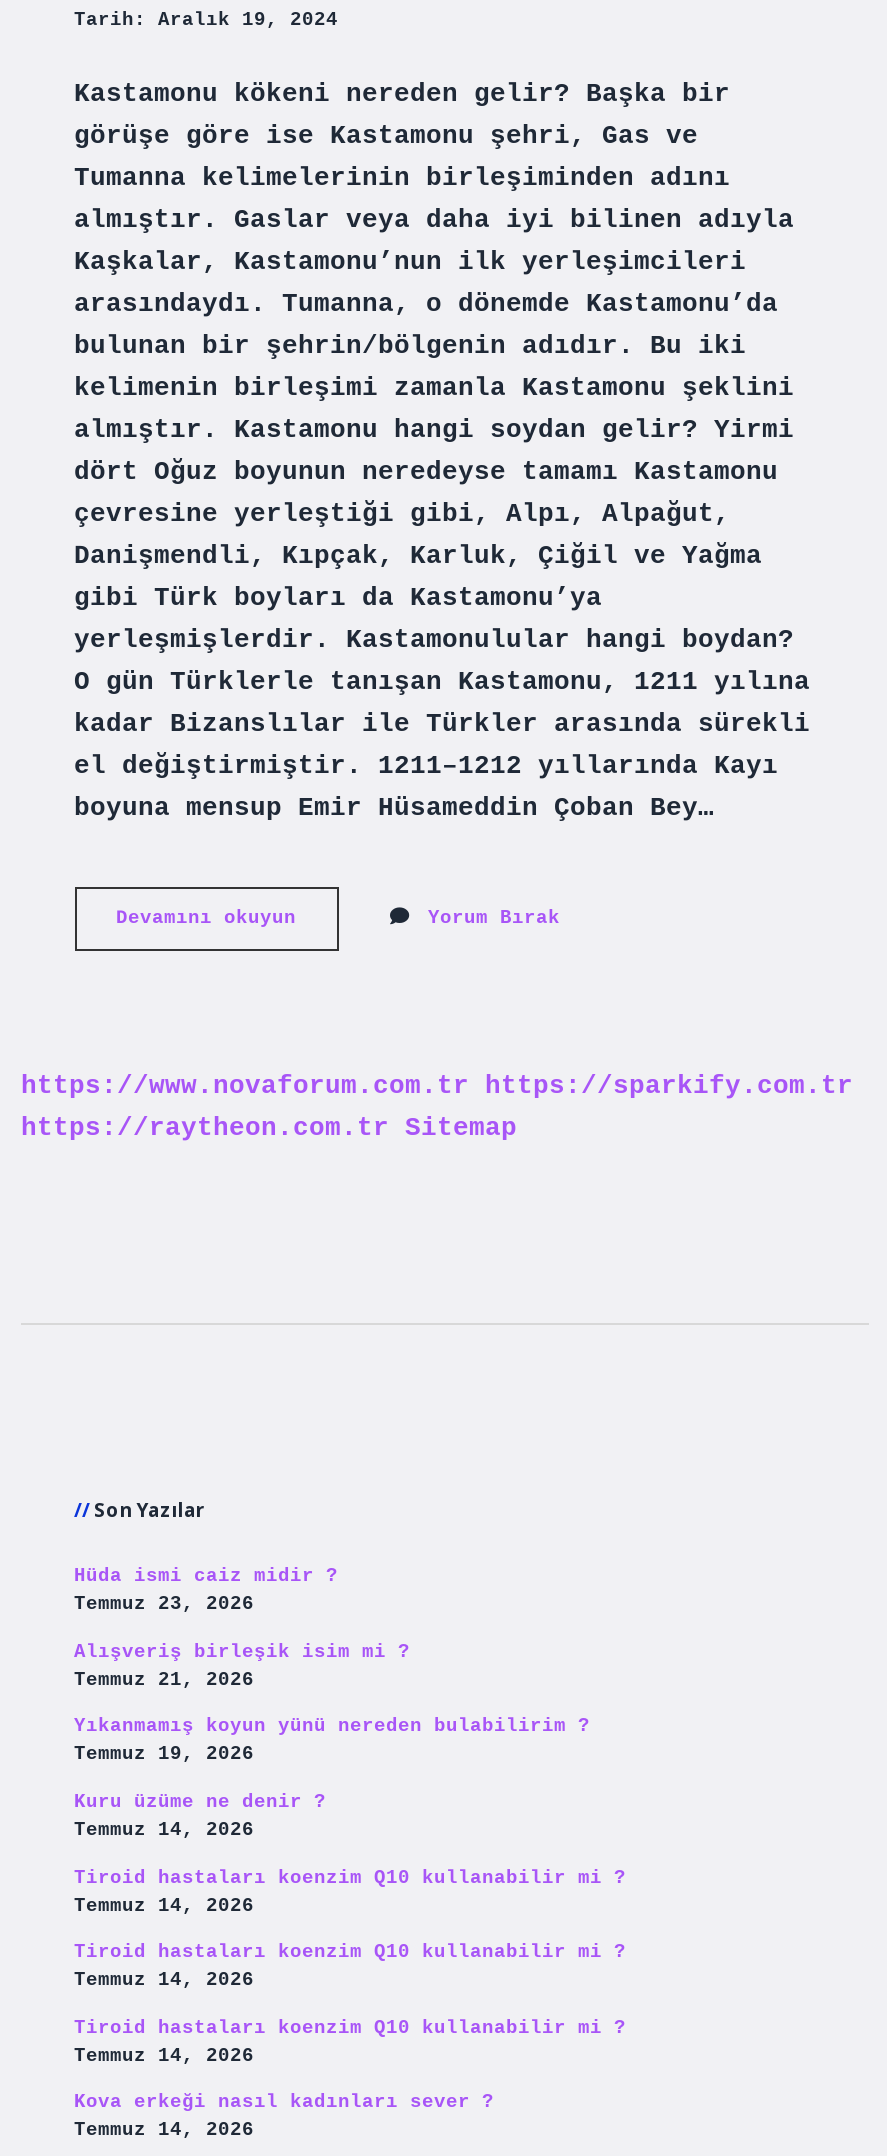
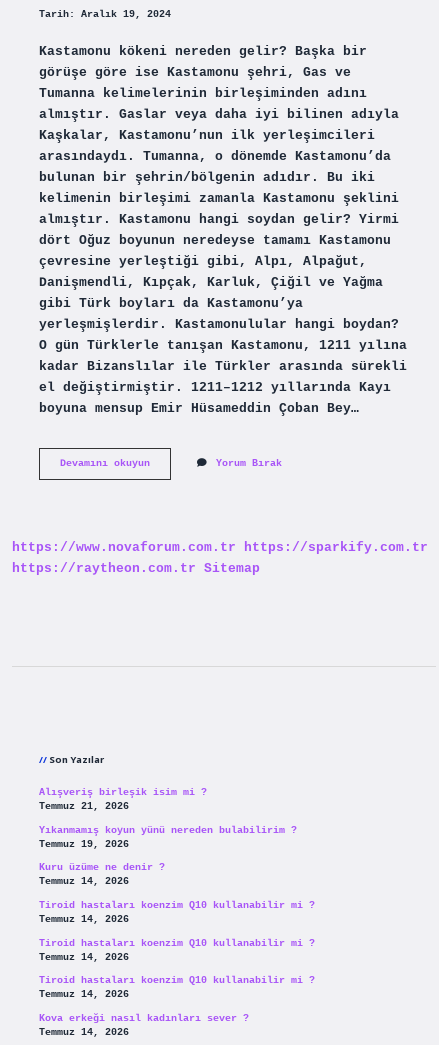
[74,1566,338,1616] Hüda ismi caiz midir ? | Temmuz 23, 2026 -> none

